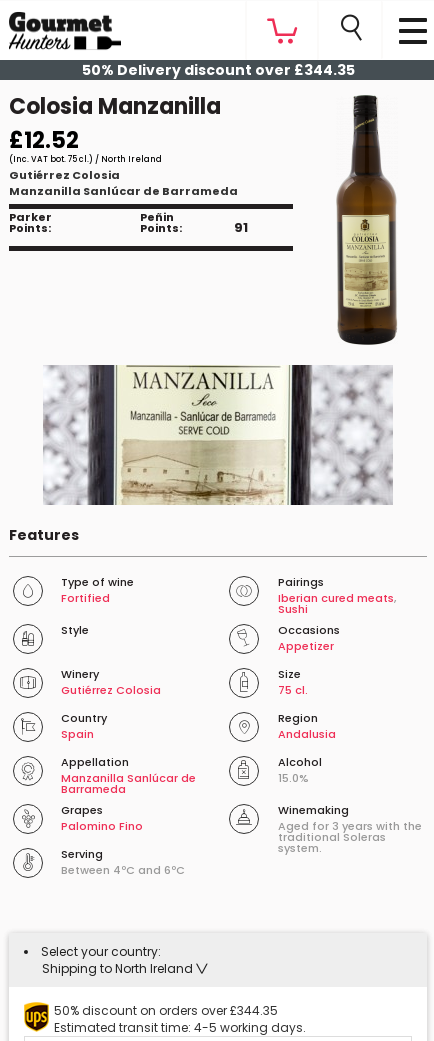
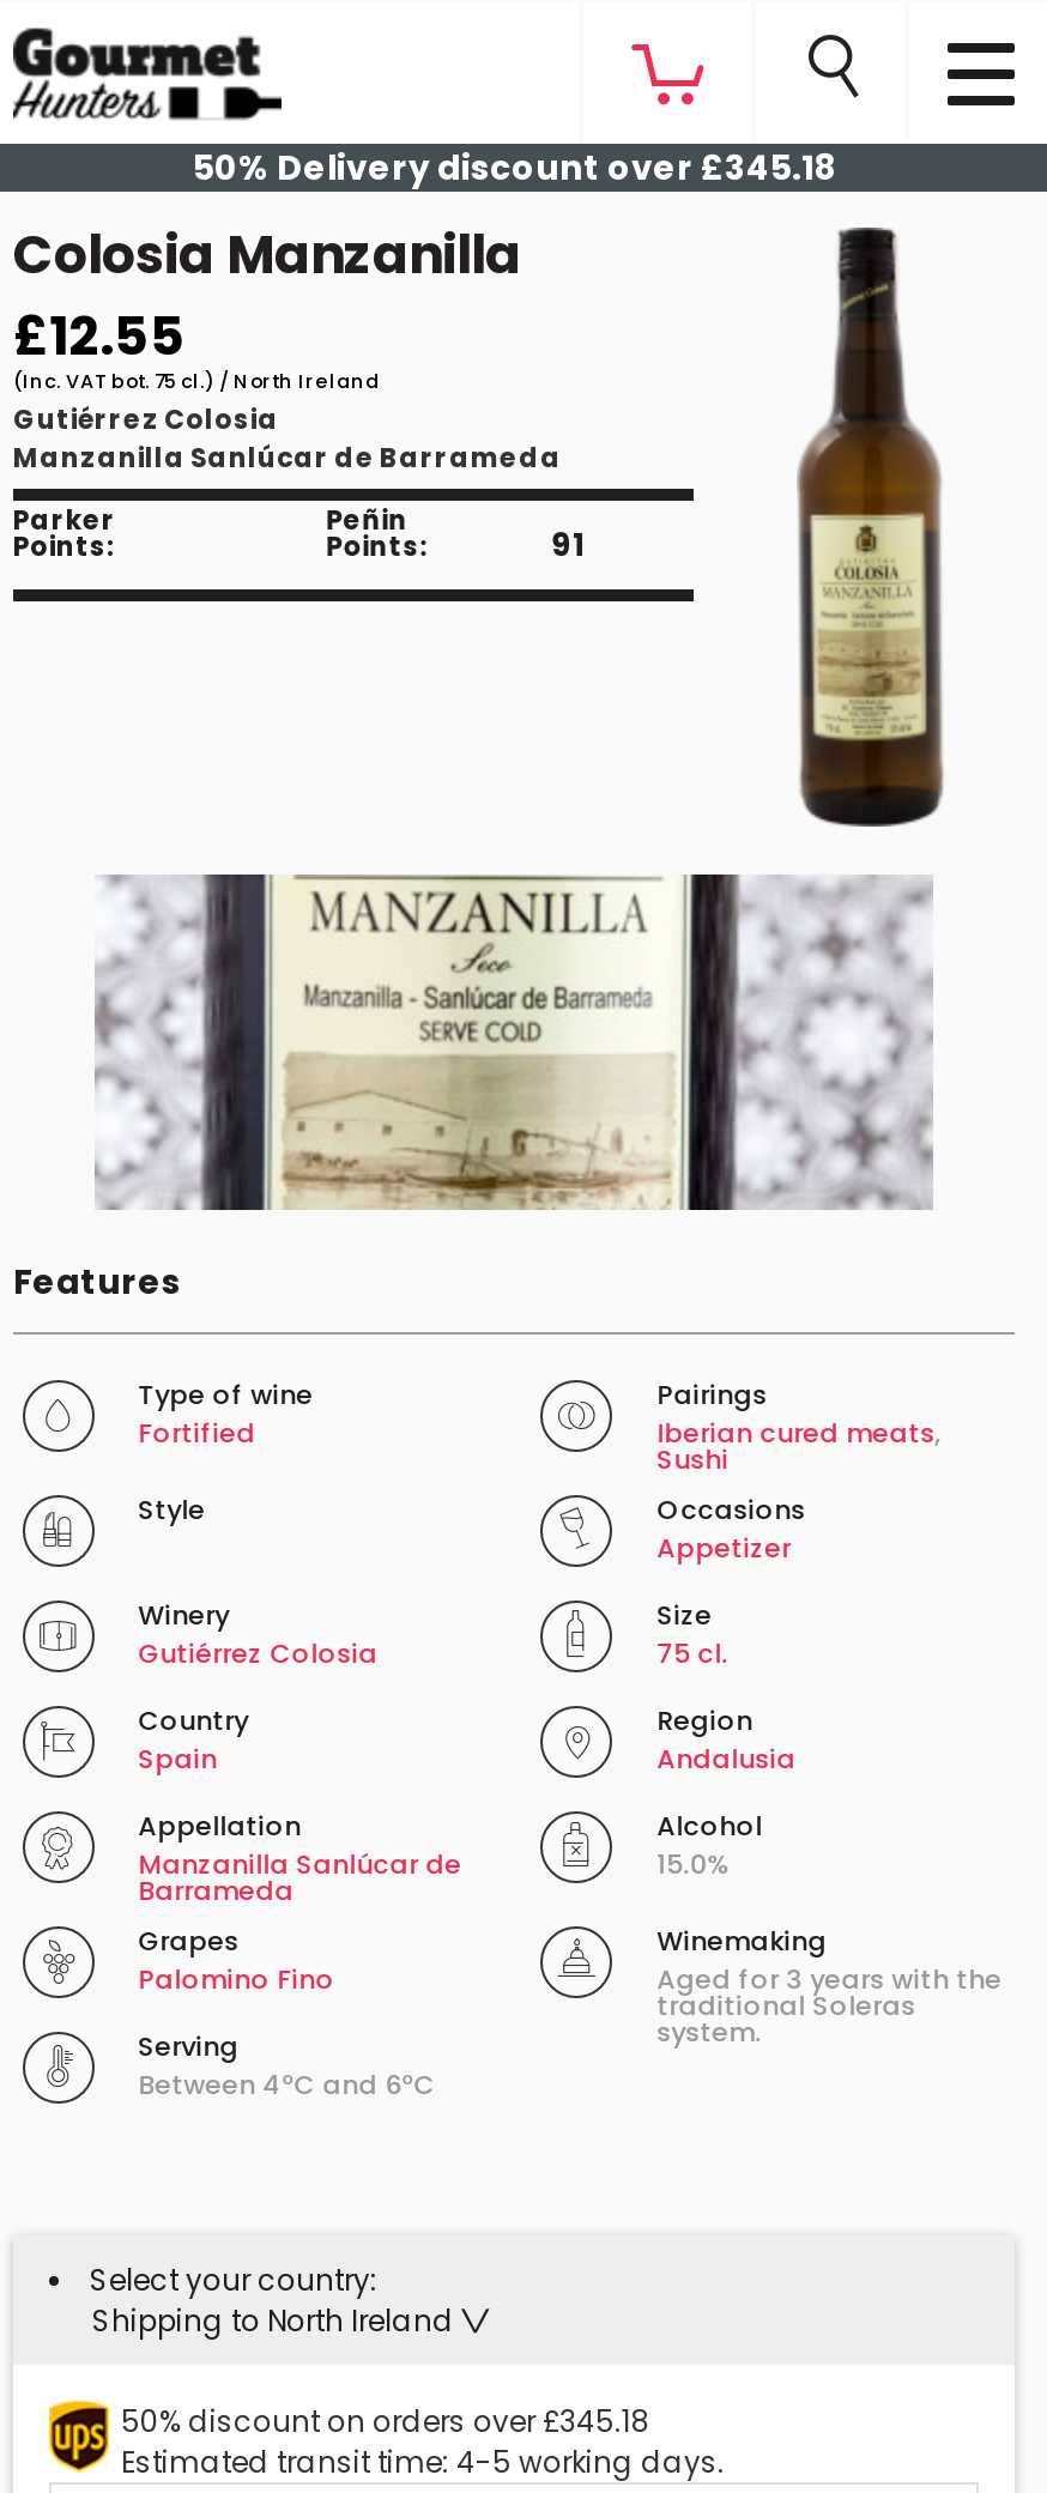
[81,60,354,80] 50% Delivery discount over £344.35 -> [193,144,835,192] 50% Delivery discount over £345.18
[9,125,79,156] £12.52 -> [13,299,186,374] £12.55
[54,1002,278,1019] 50% discount on orders over £344.35 -> [121,2401,650,2441] 50% discount on orders over £345.18

